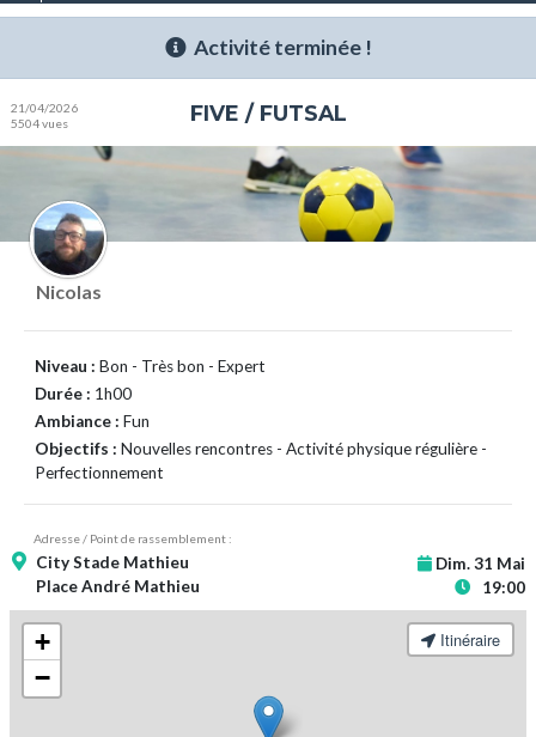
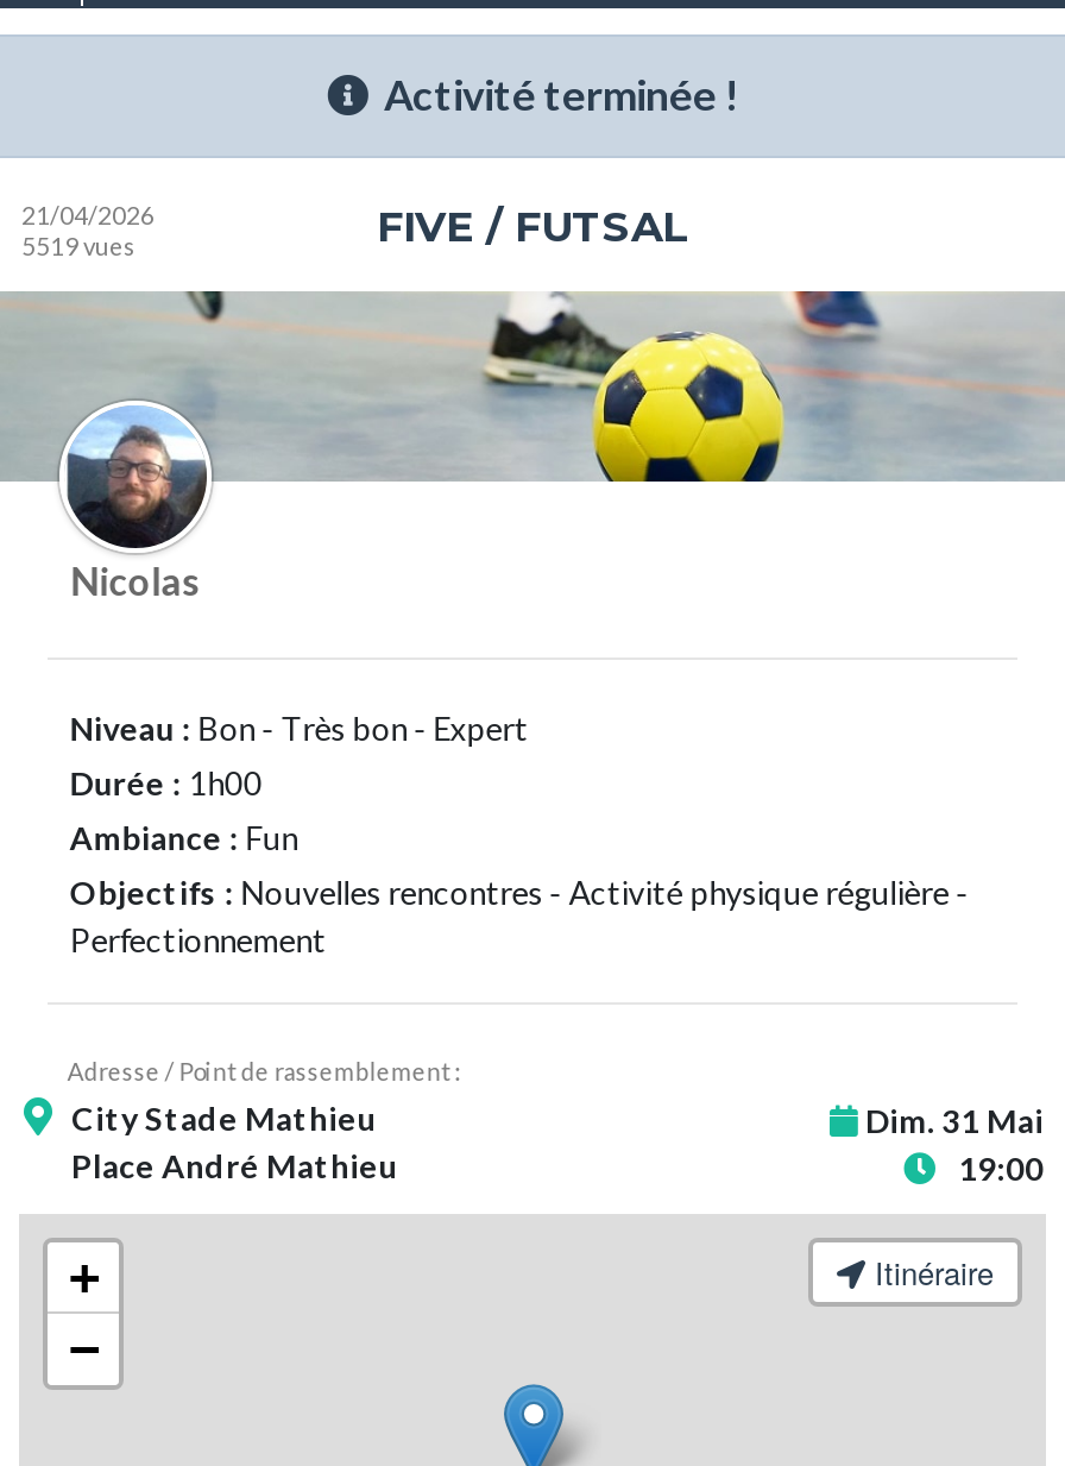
[11,116,68,130] 5504 vues -> [21,232,136,260] 5519 vues

